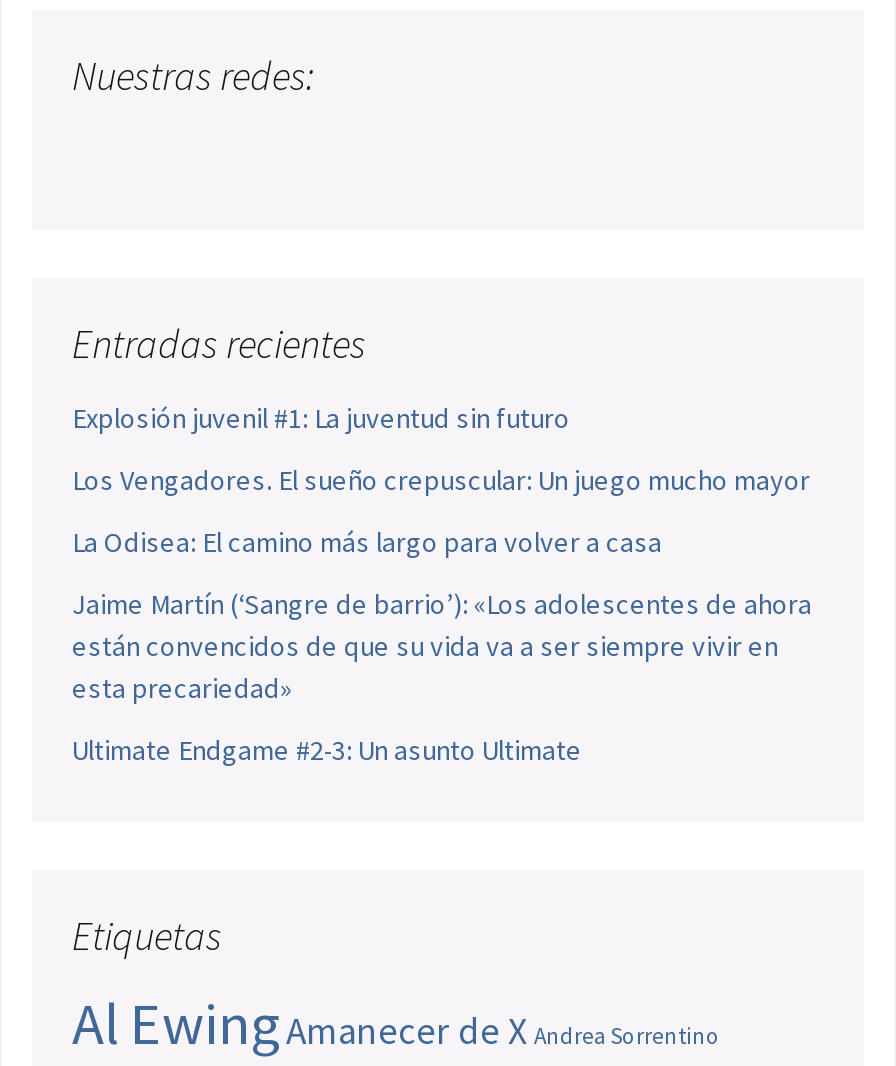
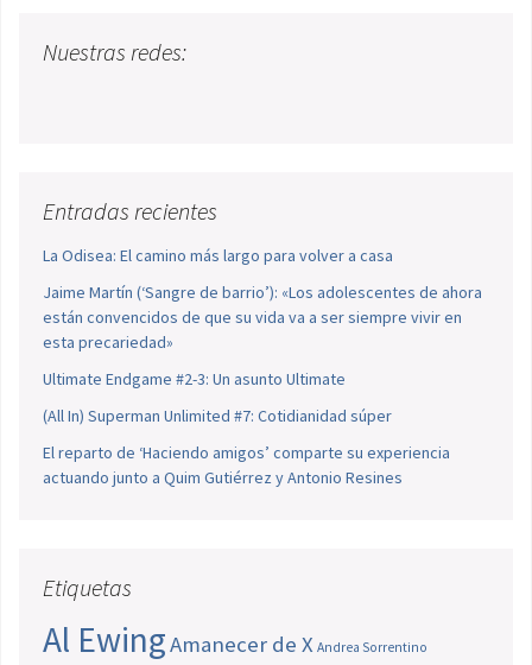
[72,401,810,499] Explosión juvenil #1: La juventud sin futuro | Los Vengadores. El sueño crepuscular: Un juego mucho mayor -> none
moved [72,525,812,769] -> [43,245,482,390]: La Odisea: El camino más largo para volver a casa | Jaime Martín (‘Sangre de barrio’): «Los adolescentes de ahora | están convencidos de que su vida va a ser siempre vivir en | esta precariedad» | Ultimate Endgame #2-3: Un asunto Ultimate
none -> [43,405,450,488] (All In) Superman Unlimited #7: Cotidianidad súper | El reparto de ‘Haciendo amigos’ comparte su experiencia | actuando junto a Quim Gutiérrez y Antonio Resines

